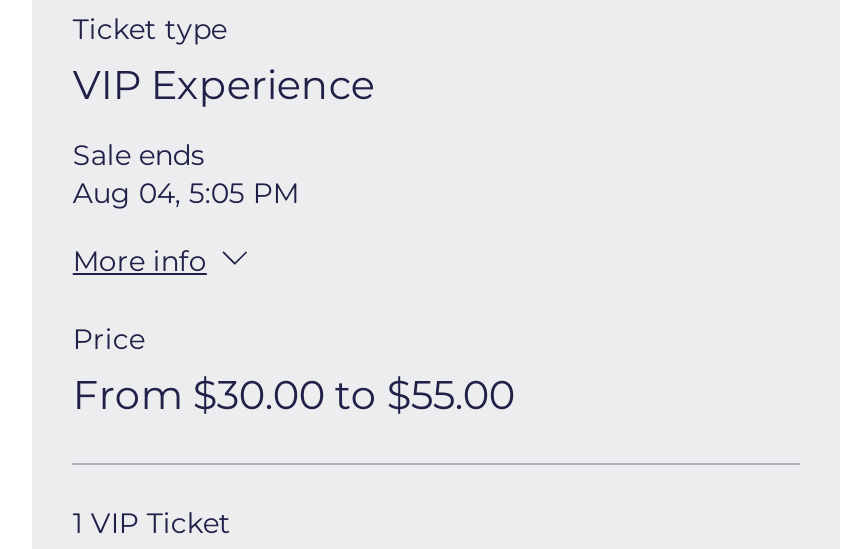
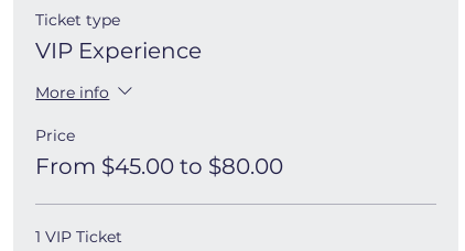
[73,137,299,211] Sale ends | Aug 04, 5:05 PM -> none
[73,371,515,419] From $30.00 to $55.00 -> [36,153,284,179] From $45.00 to $80.00

